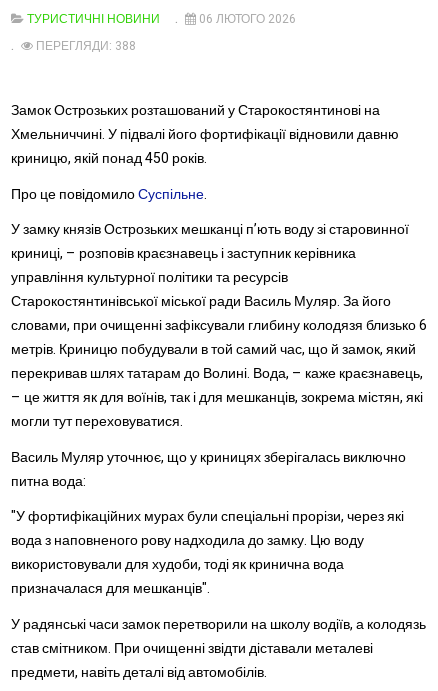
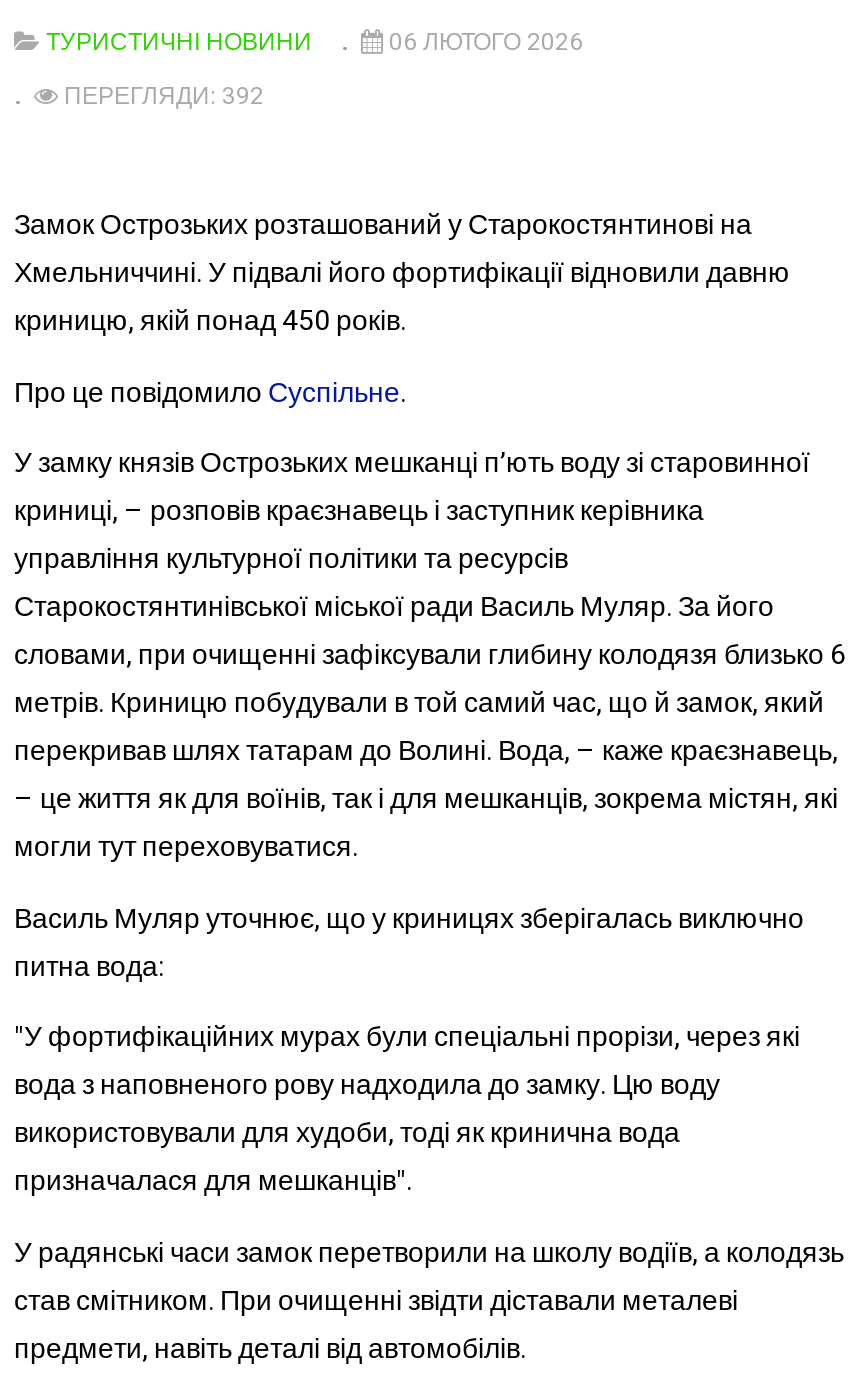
[36,36,136,54] ПЕРЕГЛЯДИ: 388 -> [64,77,264,113] ПЕРЕГЛЯДИ: 392

